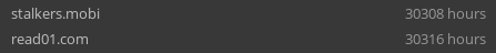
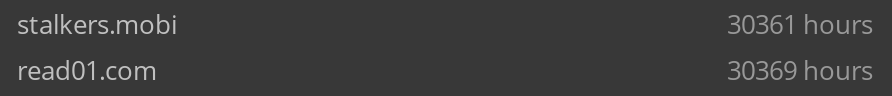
[405,4,486,24] 30308 hours -> [727,7,873,43] 30361 hours
[405,29,486,49] 30316 hours -> [727,53,873,89] 30369 hours

